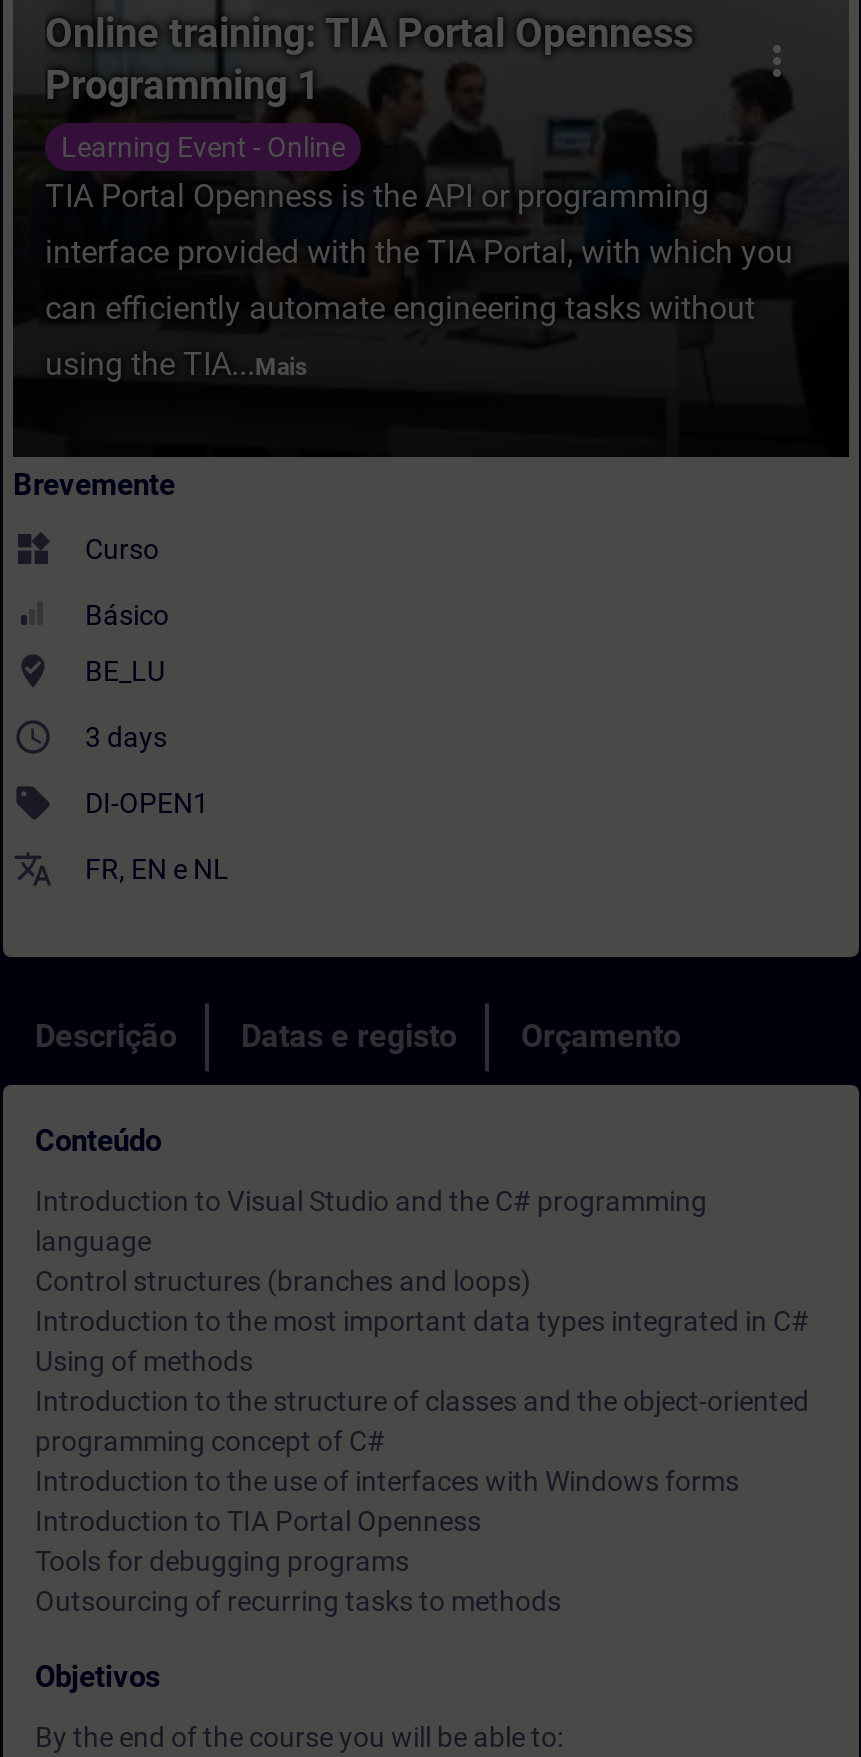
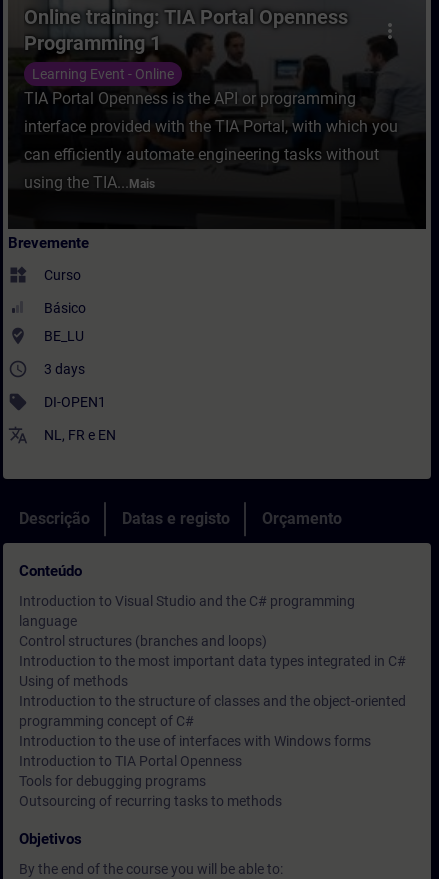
[85,853,229,885] FR, EN e NL -> [44,427,116,443] NL, FR e EN

